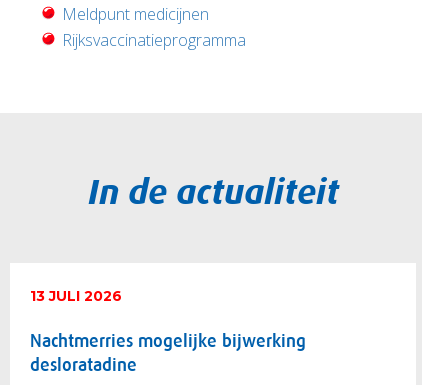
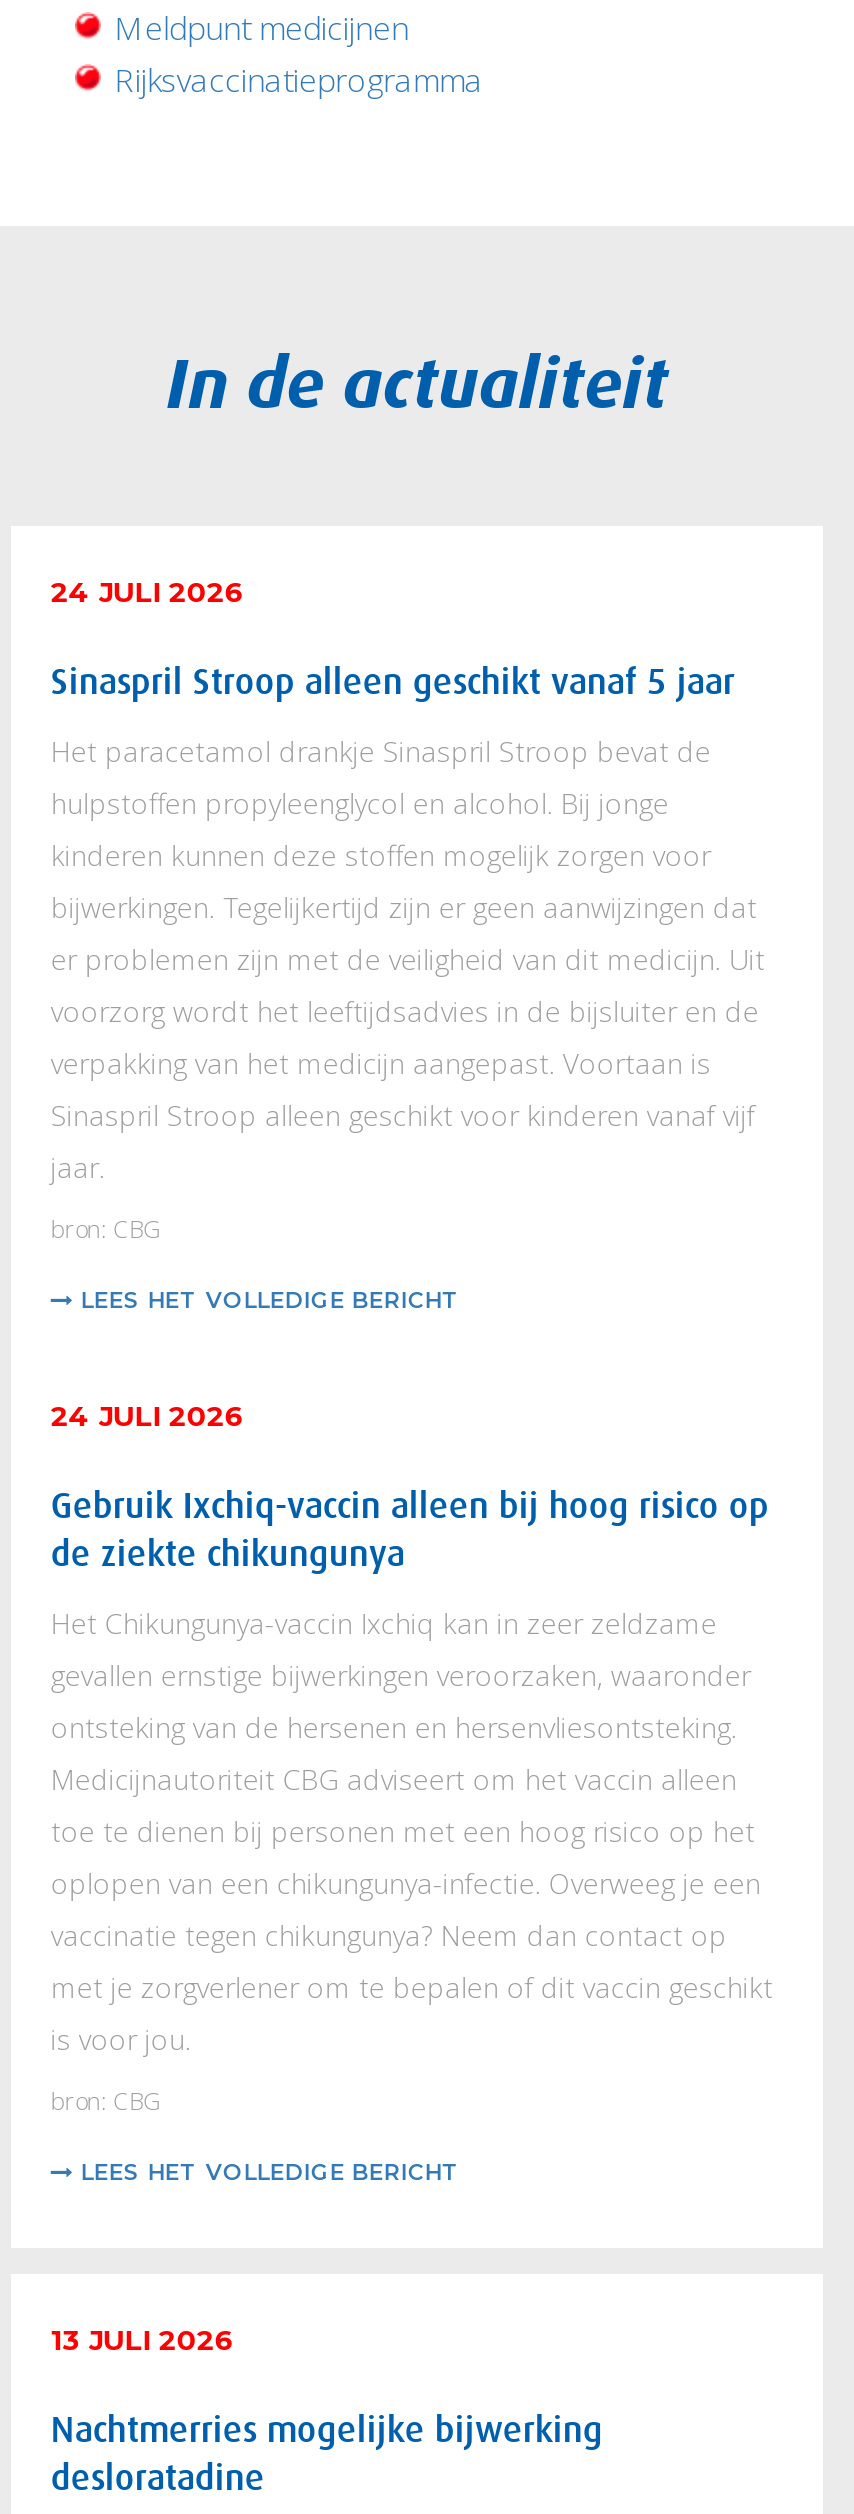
none -> [51,574,773,2186] 24 JULI 2026 | Sinaspril Stroop alleen geschikt vanaf 5 jaar | Het paracetamol drankje Sinaspril Stroop bevat de | hulpstoffen propyleenglycol en alcohol. Bij jonge | kinderen kunnen deze stoffen mogelijk zorgen voor | bijwerkingen. Tegelijkertijd zijn er geen aanwijzingen dat | er problemen zijn met de veiligheid van dit medicijn. Uit | voorzorg wordt het leeftijdsadvies in de bijsluiter en de | verpakking van het medicijn aangepast. Voortaan is | Sinaspril Stroop alleen geschikt voor kinderen vanaf vijf | jaar. | bron: CBG | LEES HET VOLLEDIGE BERICHT | 24 JULI 2026 | Gebruik Ixchiq-vaccin alleen bij hoog risico op | de ziekte chikungunya | Het Chikungunya-vaccin Ixchiq kan in zeer zeldzame | gevallen ernstige bijwerkingen veroorzaken, waaronder | ontsteking van de hersenen en hersenvliesontsteking. | Medicijnautoriteit CBG adviseert om het vaccin alleen | toe te dienen bij personen met een hoog risico op het | oplopen van een chikungunya-infectie. Overweeg je een | vaccinatie tegen chikungunya? Neem dan contact op | met je zorgverlener om te bepalen of dit vaccin geschikt | is voor jou. | bron: CBG | LEES HET VOLLEDIGE BERICHT

